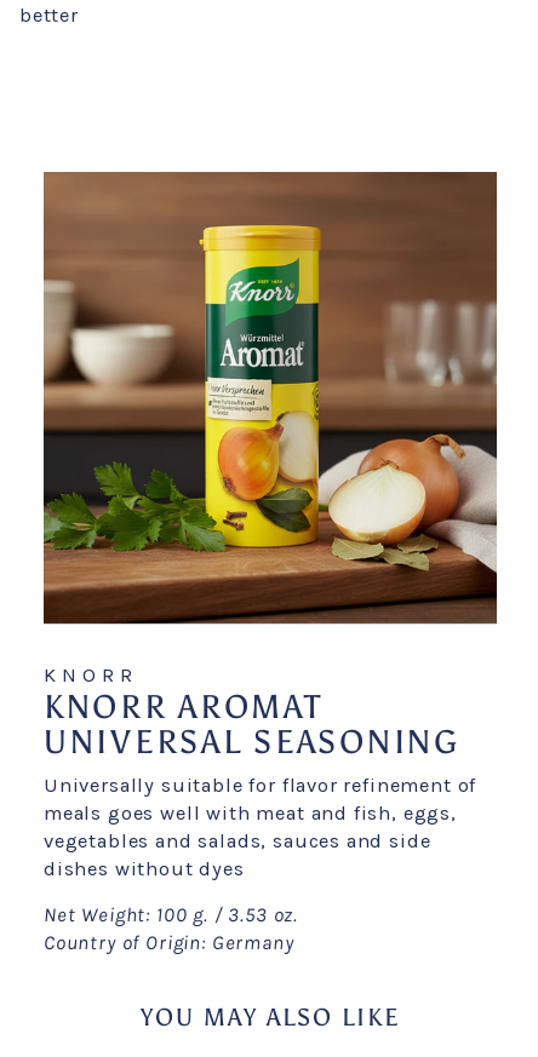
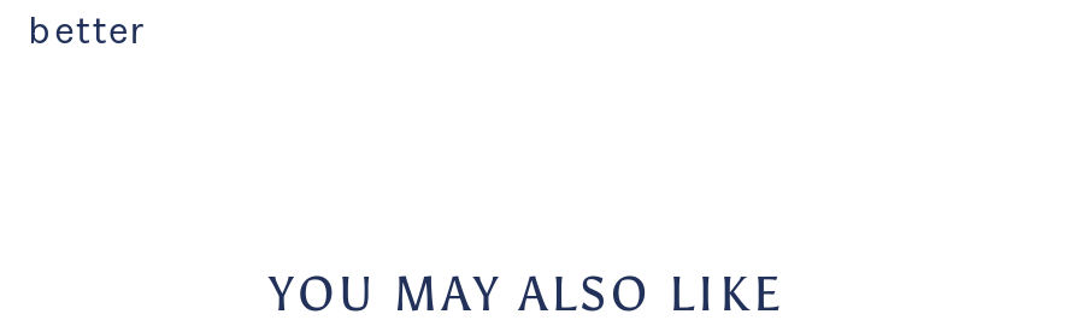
[42,171,498,954] [image] | KNORR | KNORR AROMAT | UNIVERSAL SEASONING | Universally suitable for flavor refinement of | meals goes well with meat and fish, eggs, | vegetables and salads, sauces and side | dishes without dyes | Net Weight: 100 g. / 3.53 oz. | Country of Origin: Germany -> none

